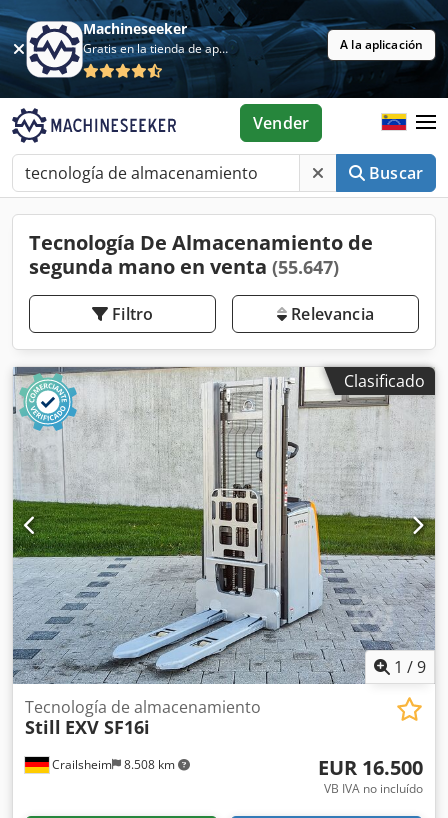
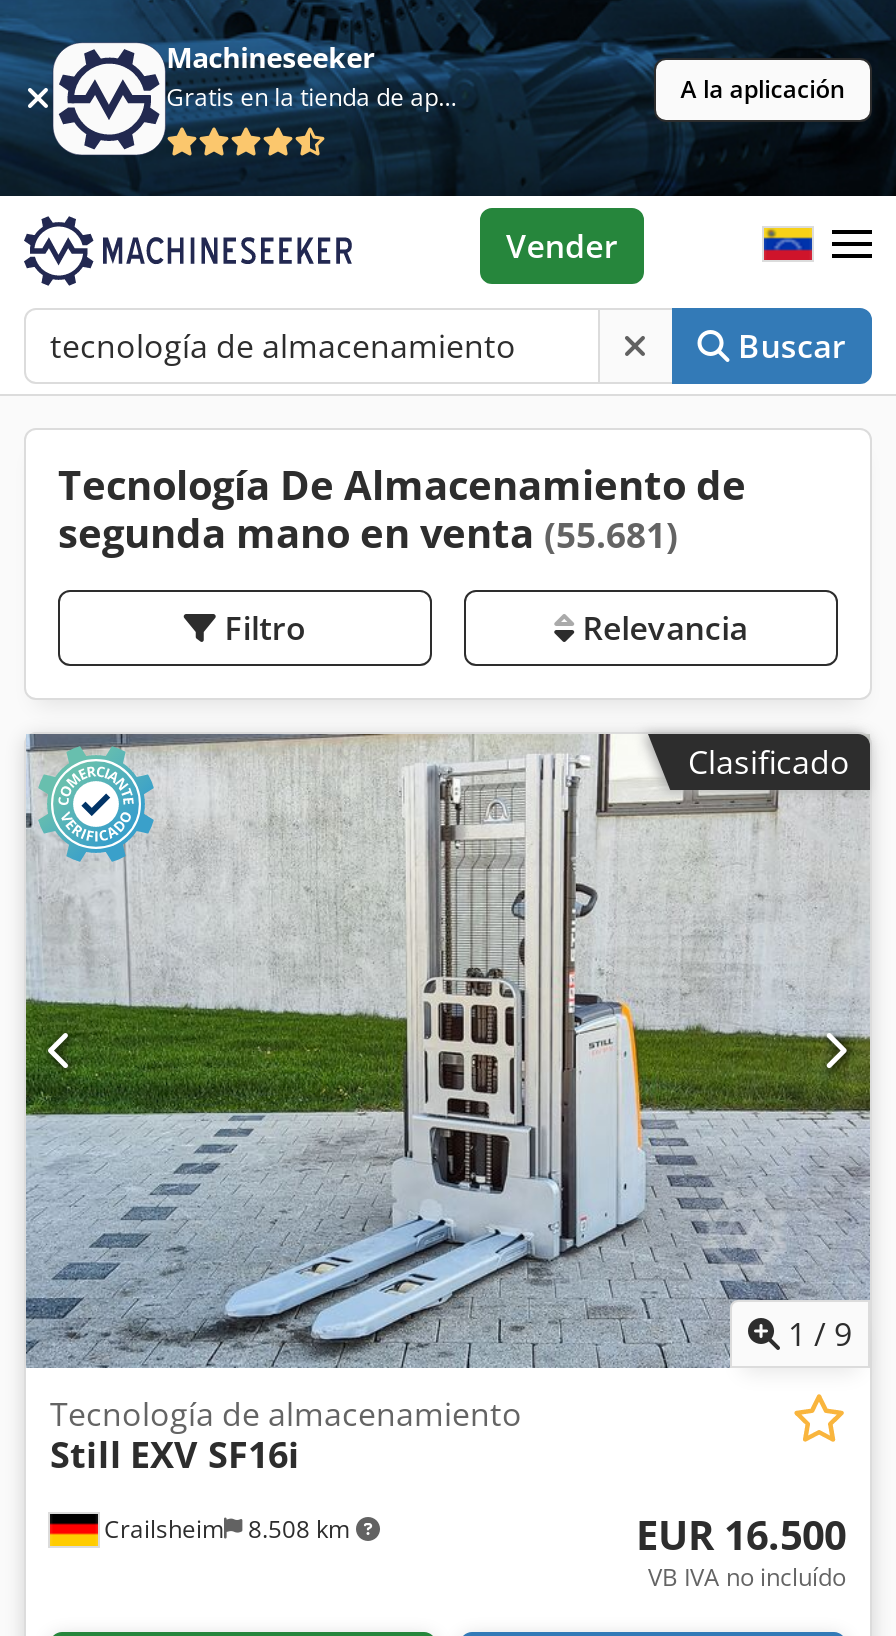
[29,253,339,280] segunda mano en venta (55.647) -> [58,506,678,560] segunda mano en venta (55.681)

